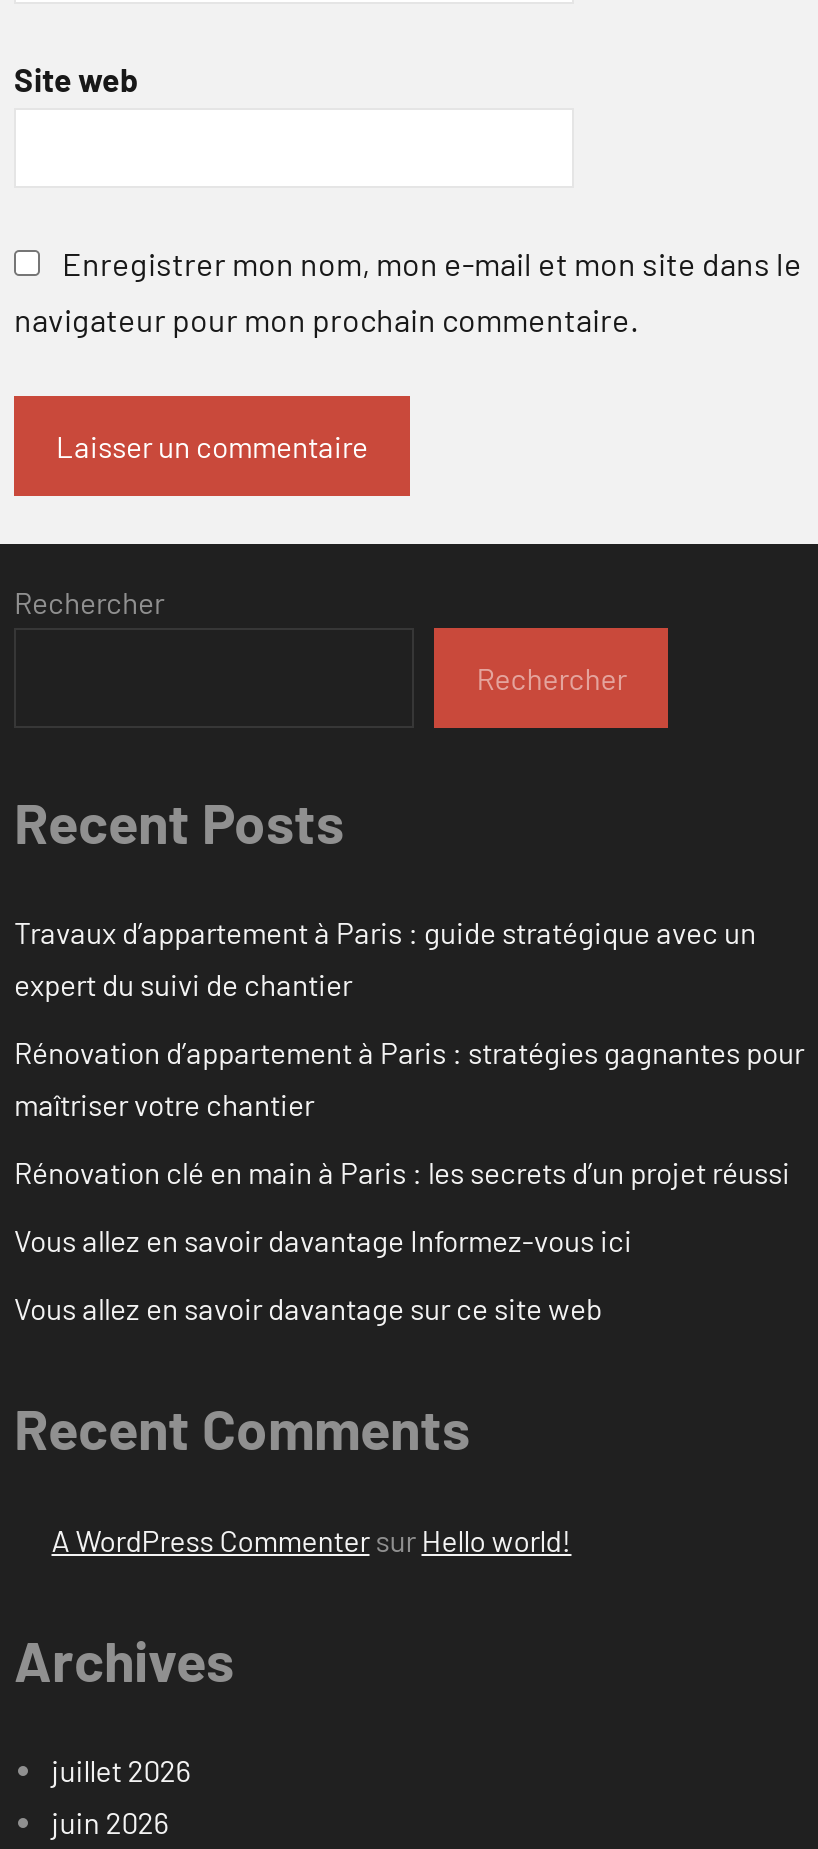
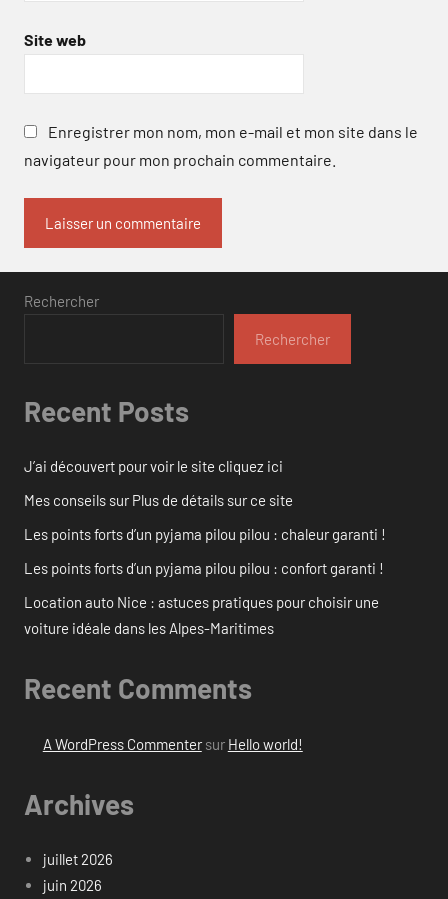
[14,915,756,1003] Travaux d’appartement à Paris : guide stratégique avec un | expert du suivi de chantier -> [24,457,283,475] J’ai découvert pour voir le site cliquez ici
[14,1035,804,1123] Rénovation d’appartement à Paris : stratégies gagnantes pour | maîtriser votre chantier -> [24,491,293,509] Mes conseils sur Plus de détails sur ce site
[14,1155,790,1191] Rénovation clé en main à Paris : les secrets d’un projet réussi -> [24,525,386,543] Les points forts d’un pyjama pilou pilou : chaleur garanti !
[14,1223,632,1259] Vous allez en savoir davantage Informez-vous ici -> [24,559,384,577] Les points forts d’un pyjama pilou pilou : confort garanti !
[14,1291,602,1327] Vous allez en savoir davantage sur ce site web -> [24,593,379,637] Location auto Nice : astuces pratiques pour choisir une | voiture idéale dans les Alpes-Maritimes

